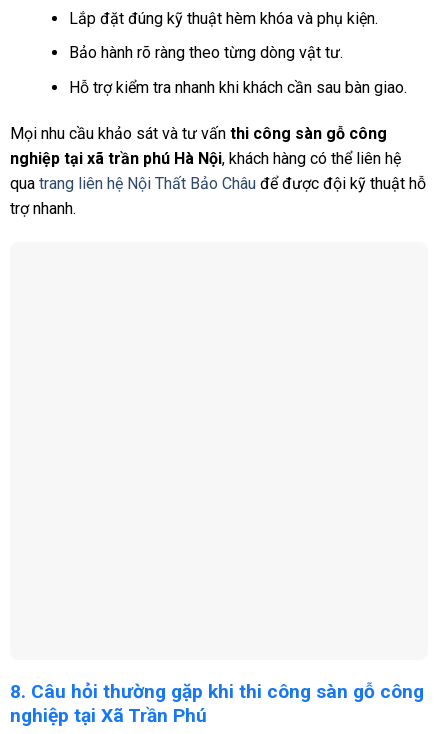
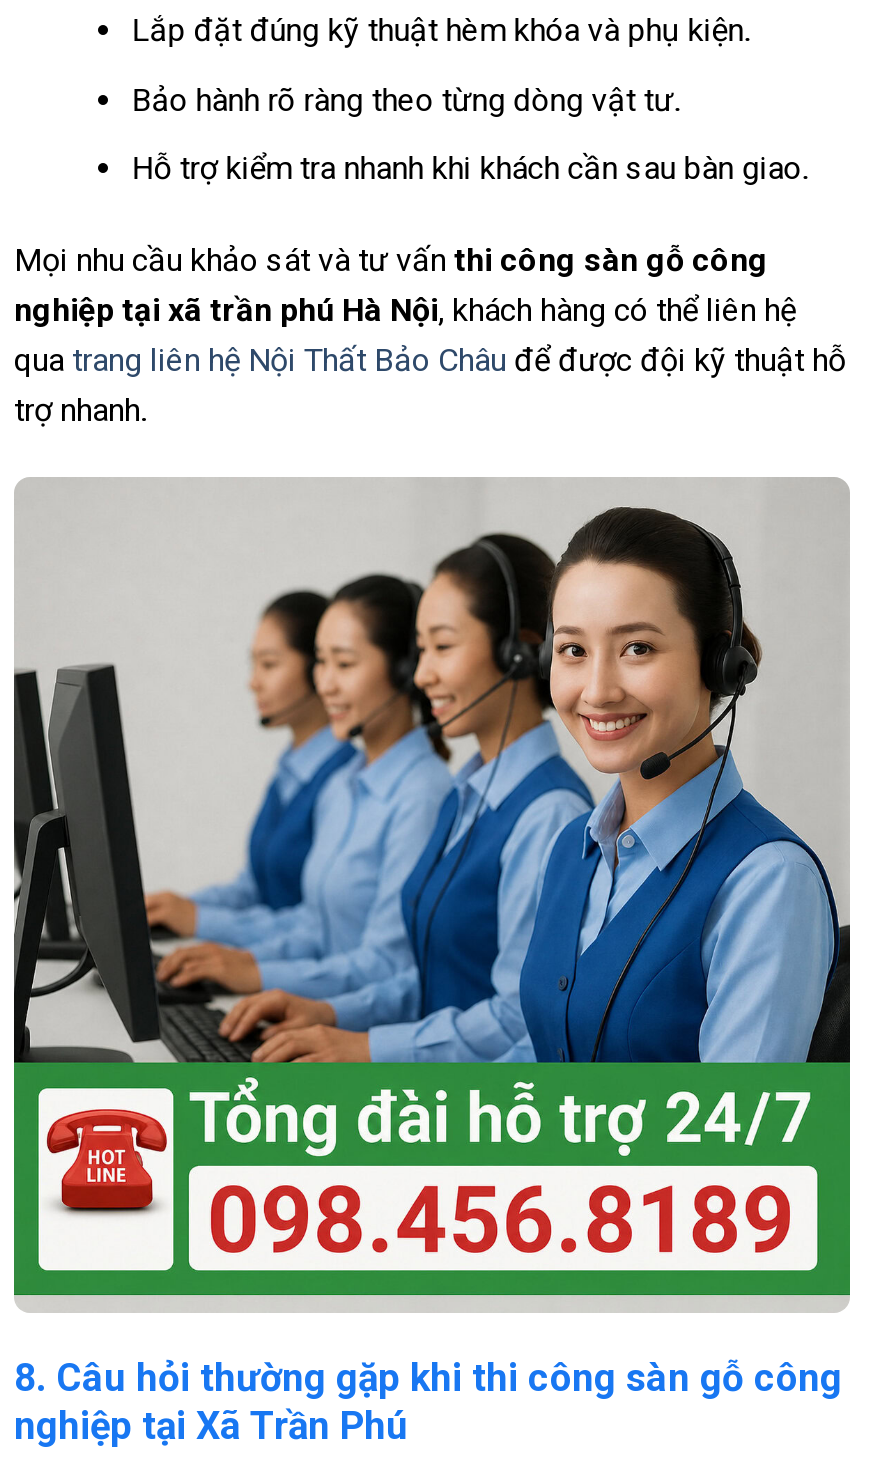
none -> [12,476,852,1312] [image]

